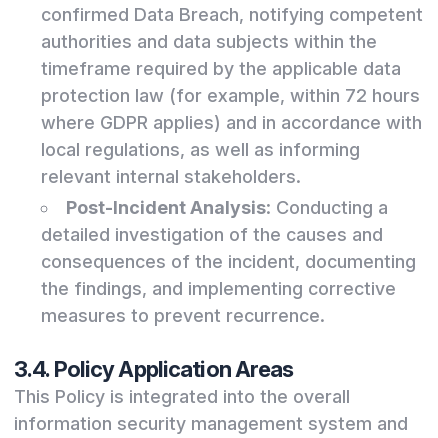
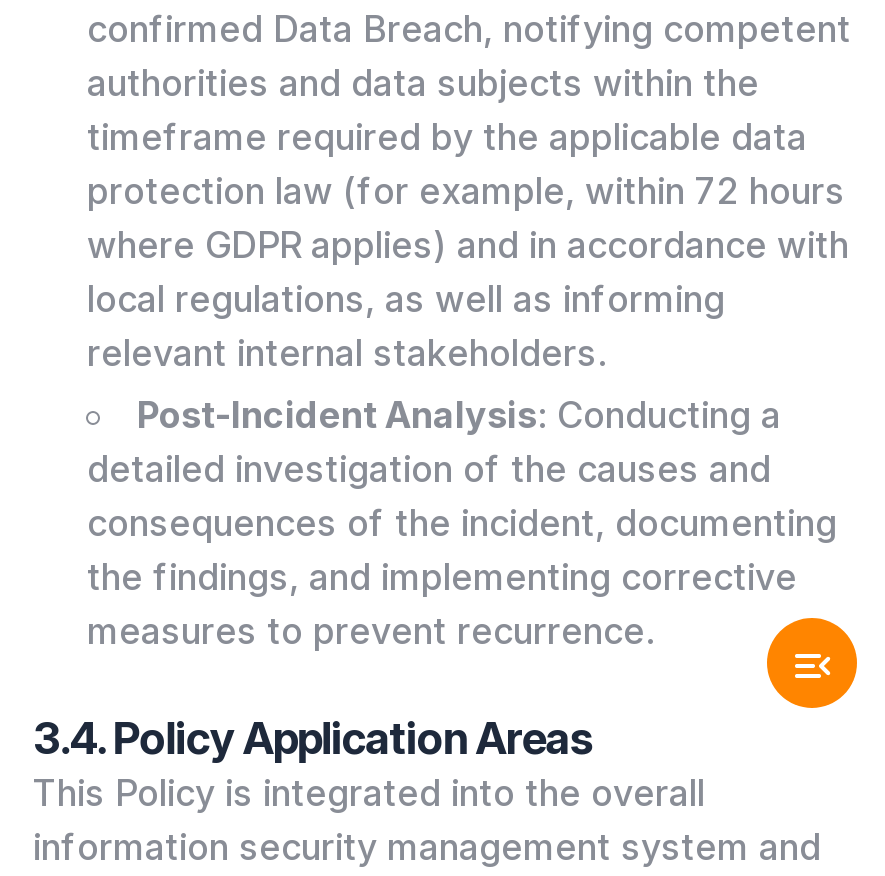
none -> [765,616,859,710] [image]

